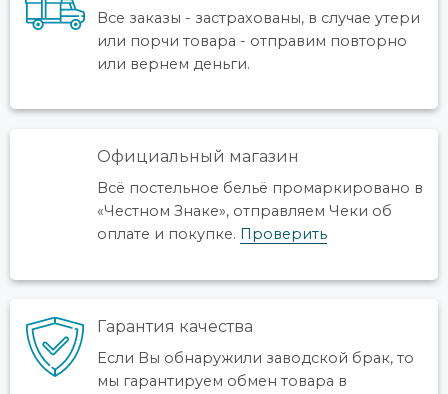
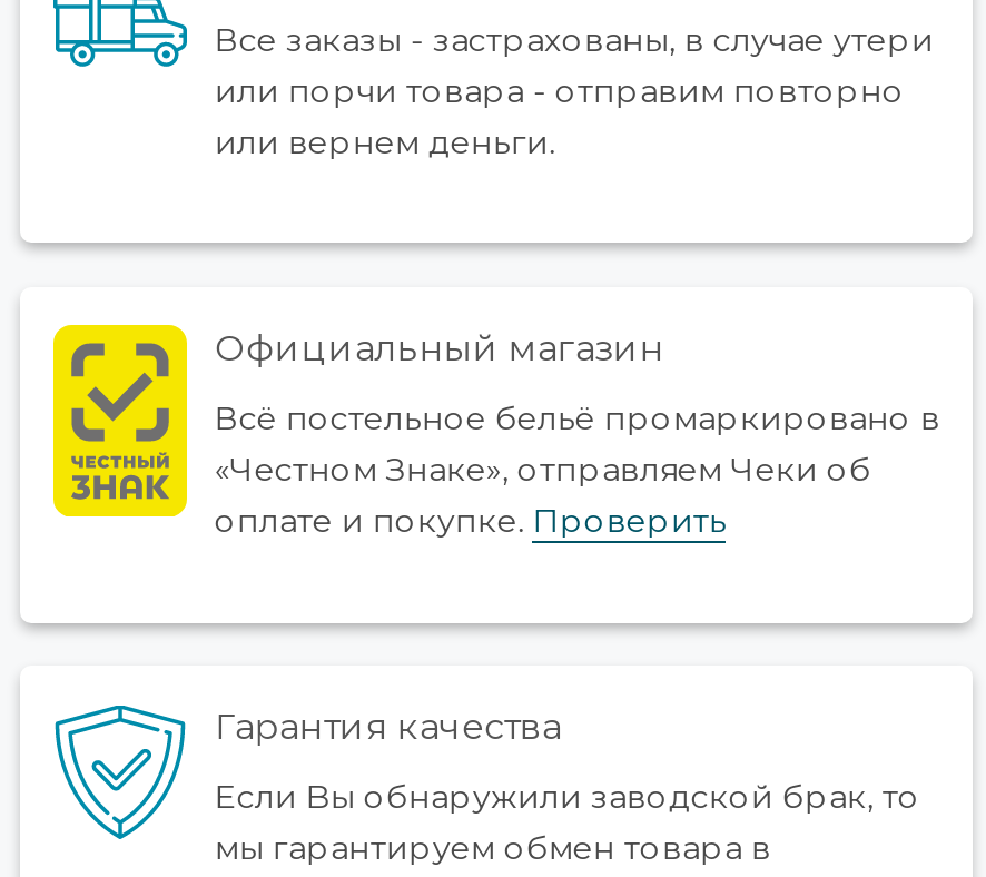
none -> [51,323,189,519] [image]

